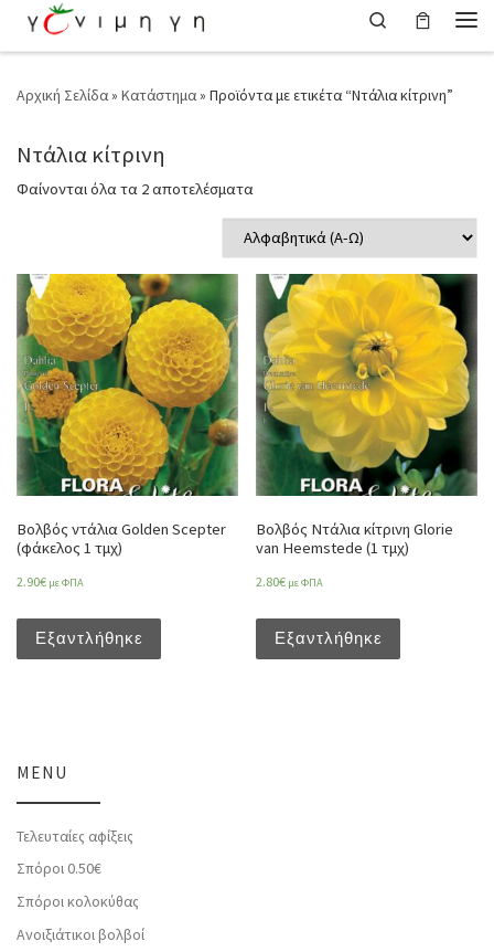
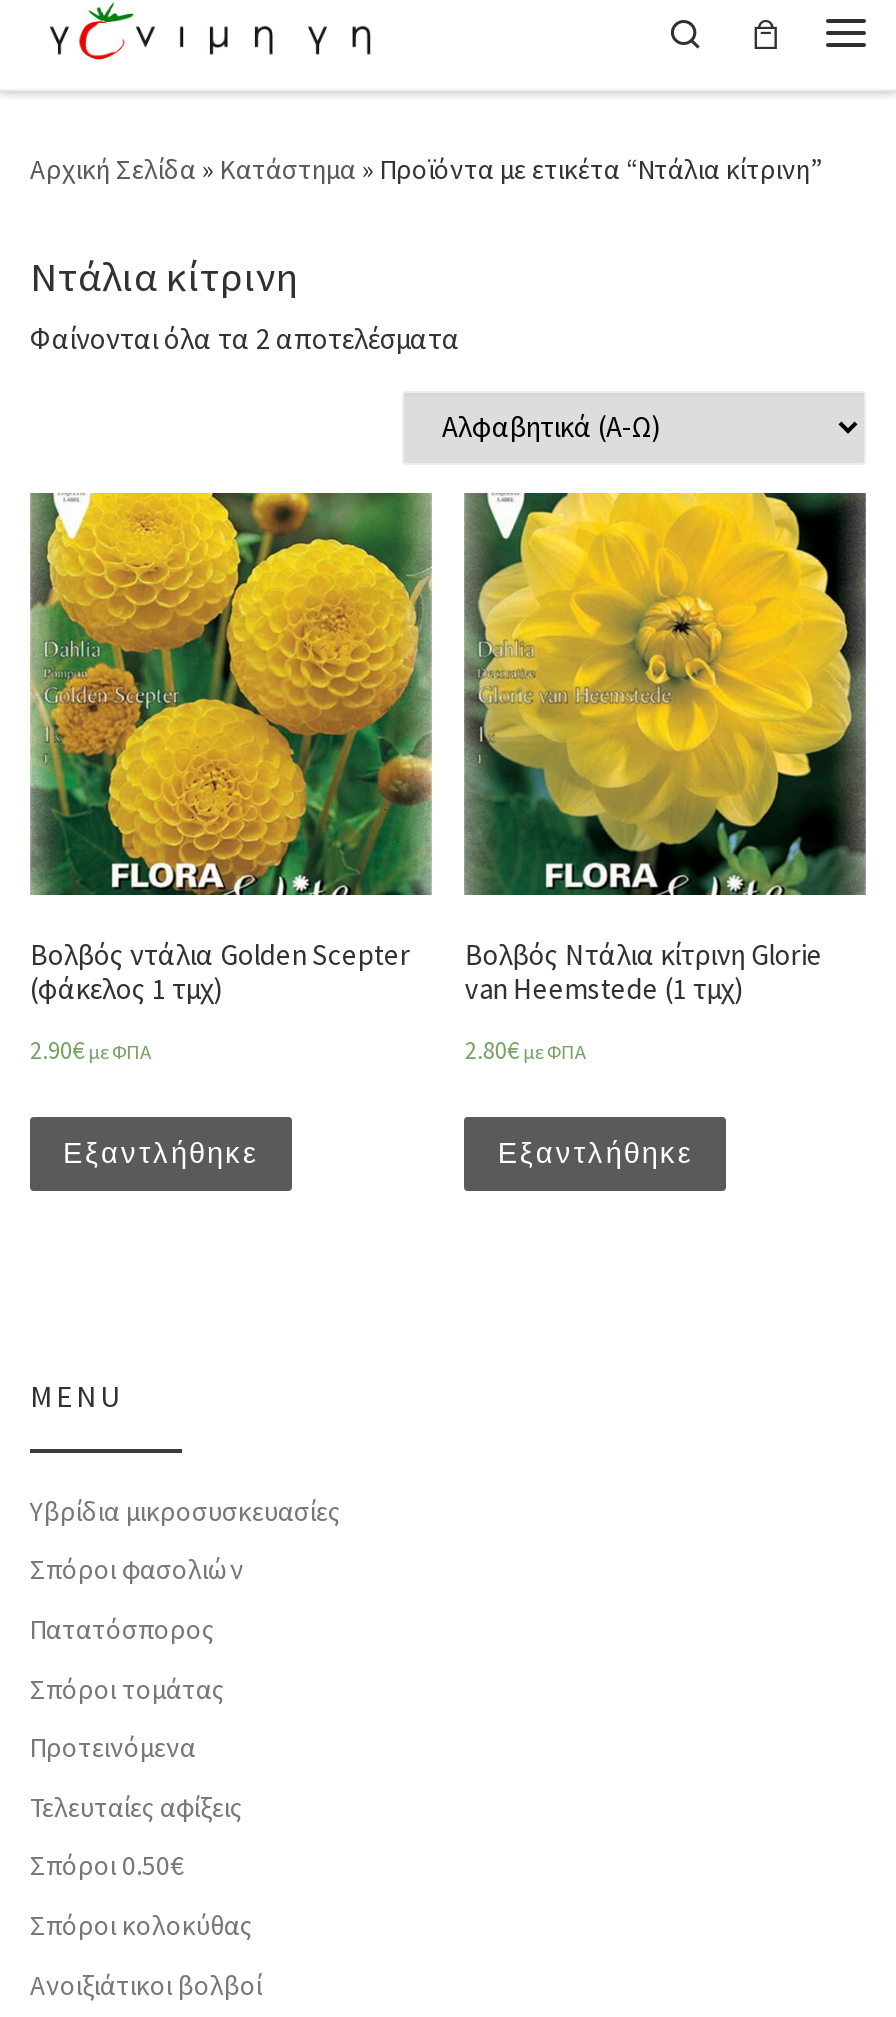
none -> [30,1492,340,1765] Υβρίδια μικροσυσκευασίες | Σπόροι φασολιών | Πατατόσπορος | Σπόροι τομάτας | Προτεινόμενα

